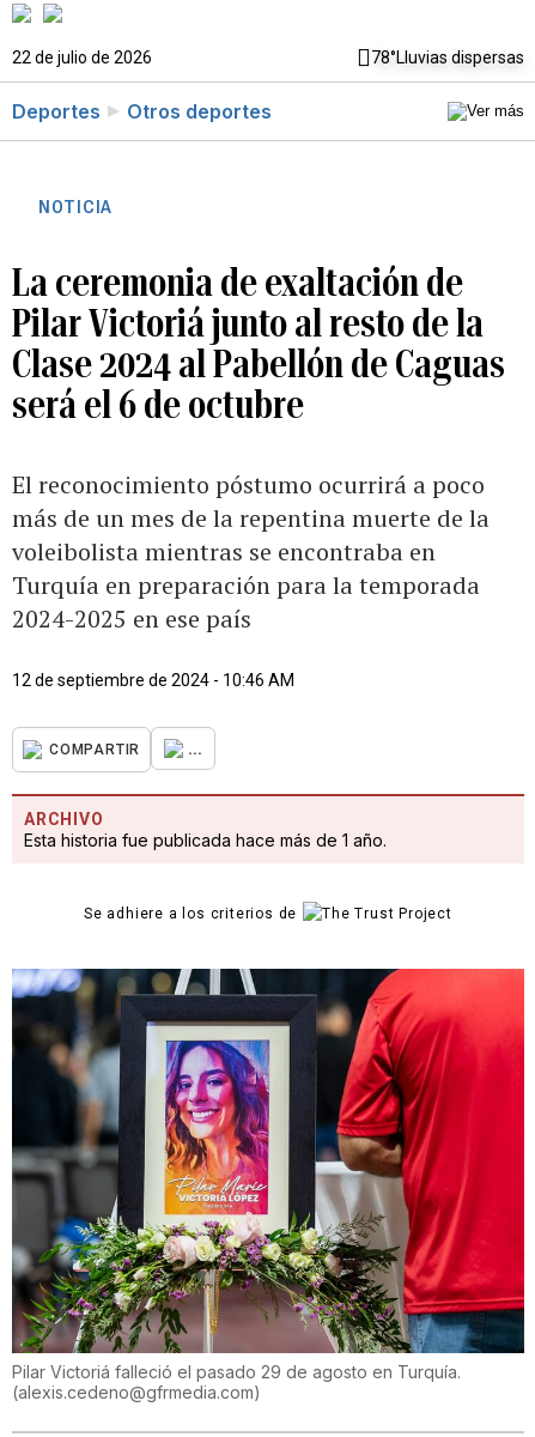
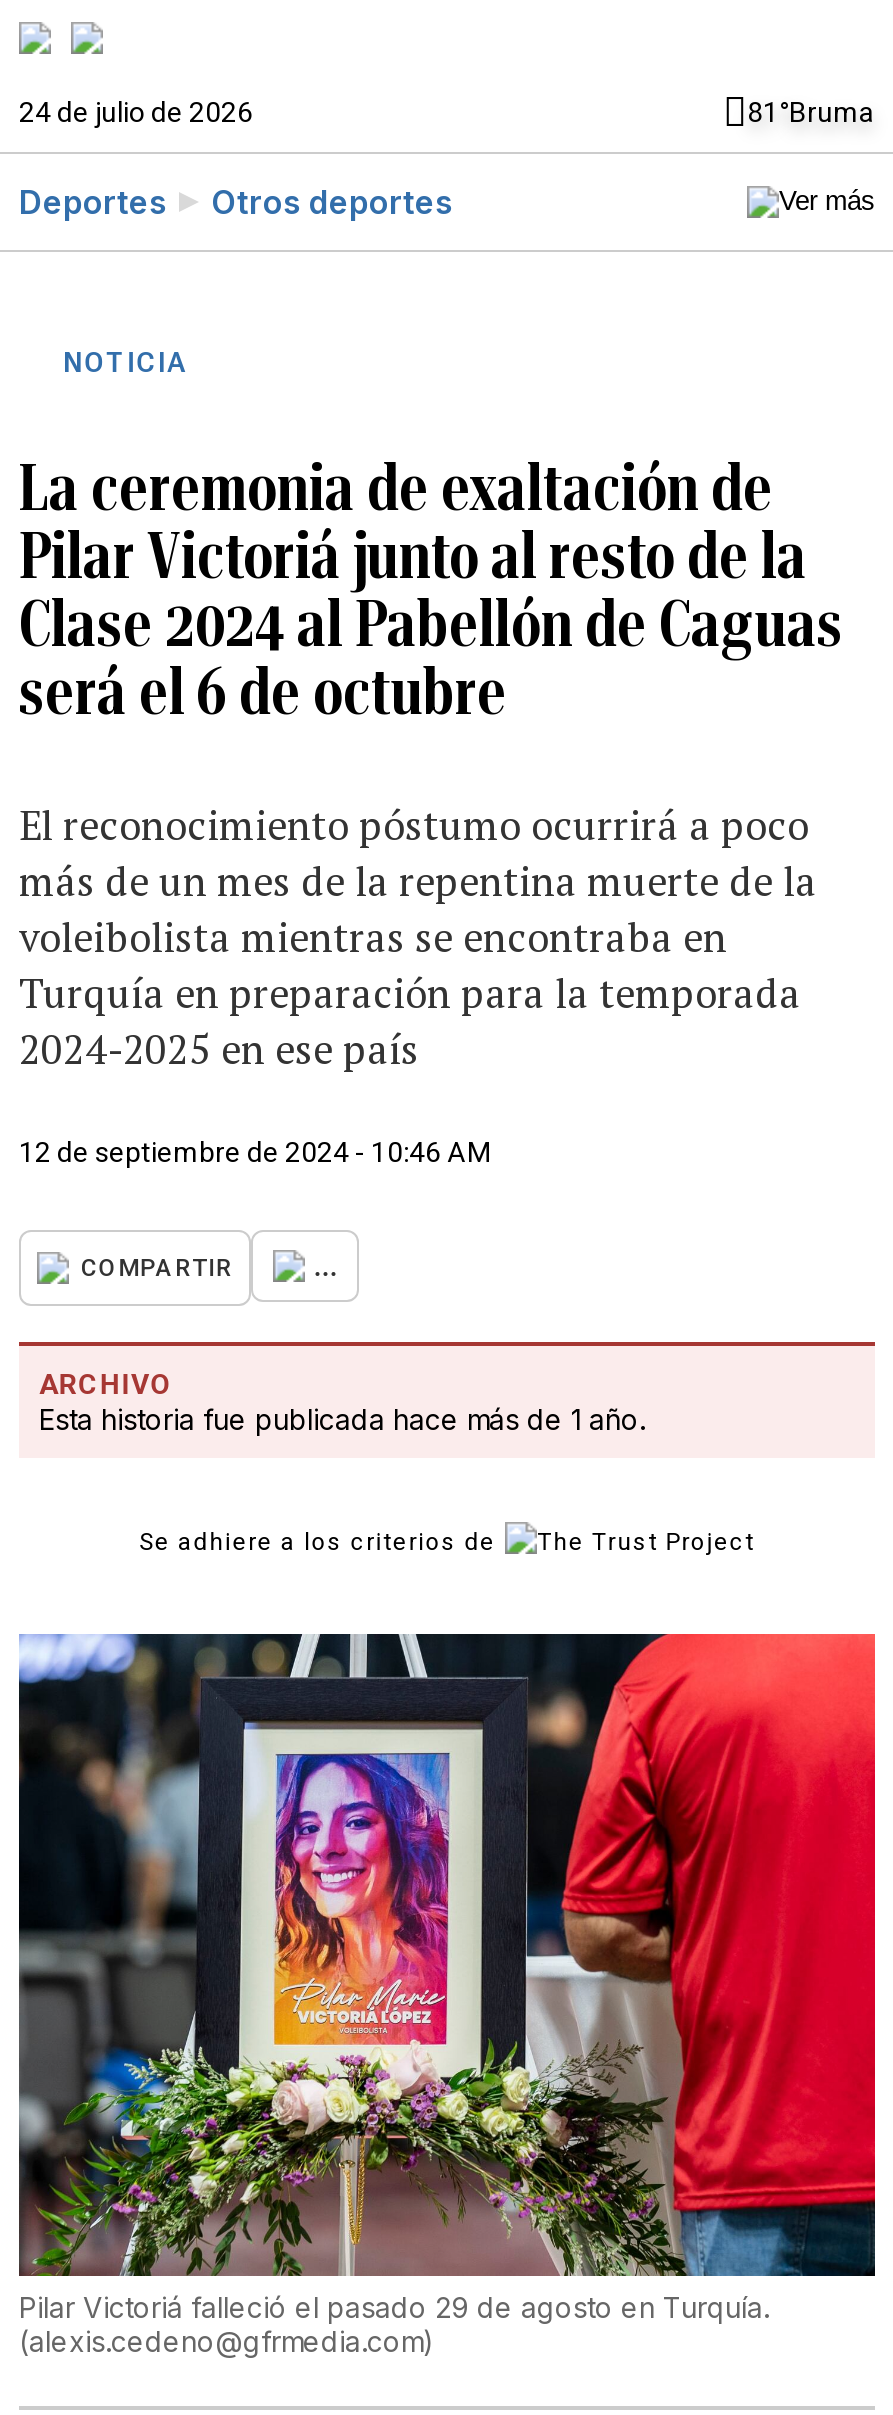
[12,48,524,67] 22 de julio de 2026 | 78°Lluvias dispersas -> [19,96,875,128] 24 de julio de 2026 | 81°Bruma

